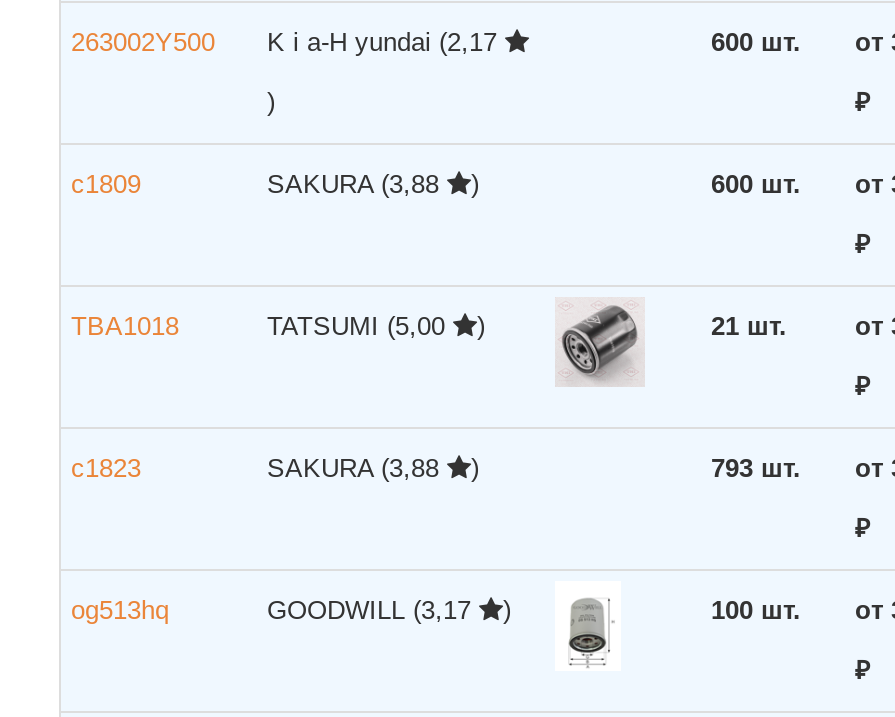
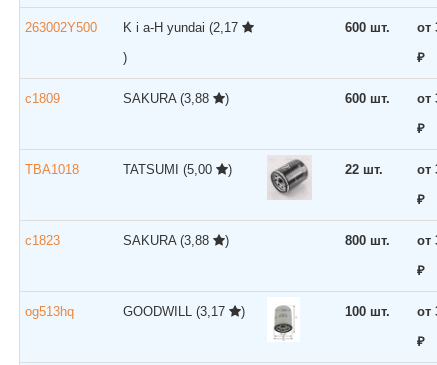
[711,311,787,341] 21 шт. -> [345,162,383,177] 22 шт.
[711,453,801,483] 793 шт. -> [345,233,390,248] 800 шт.

